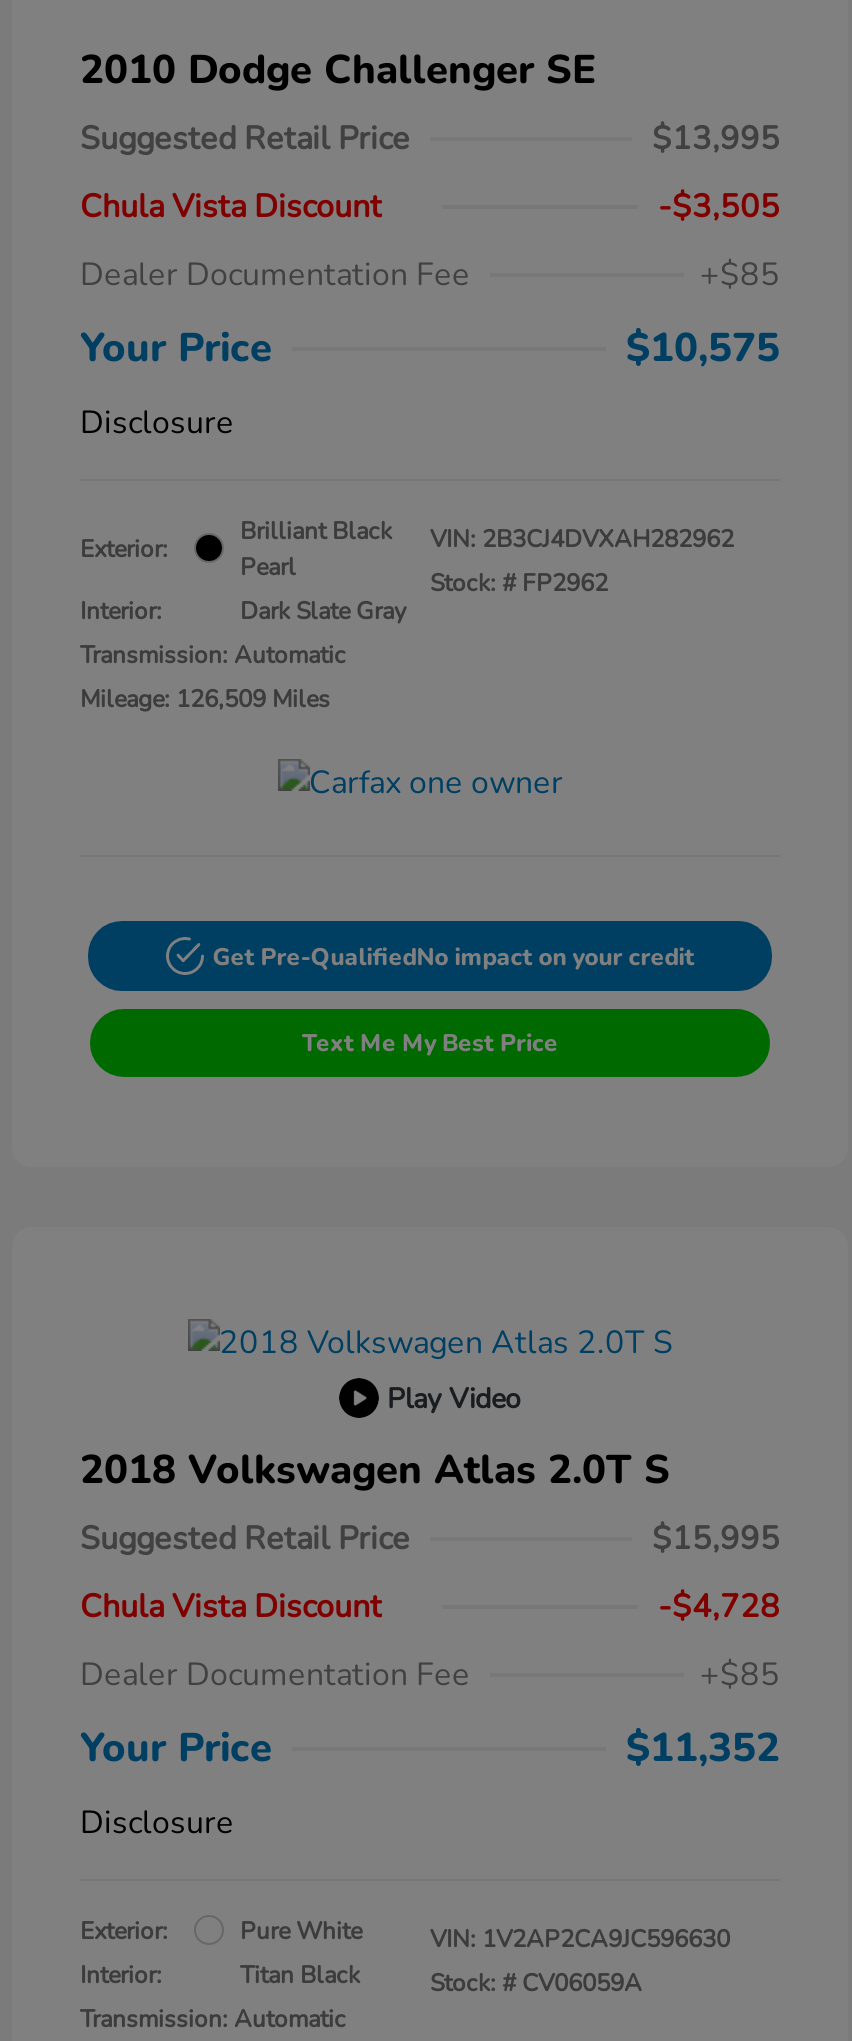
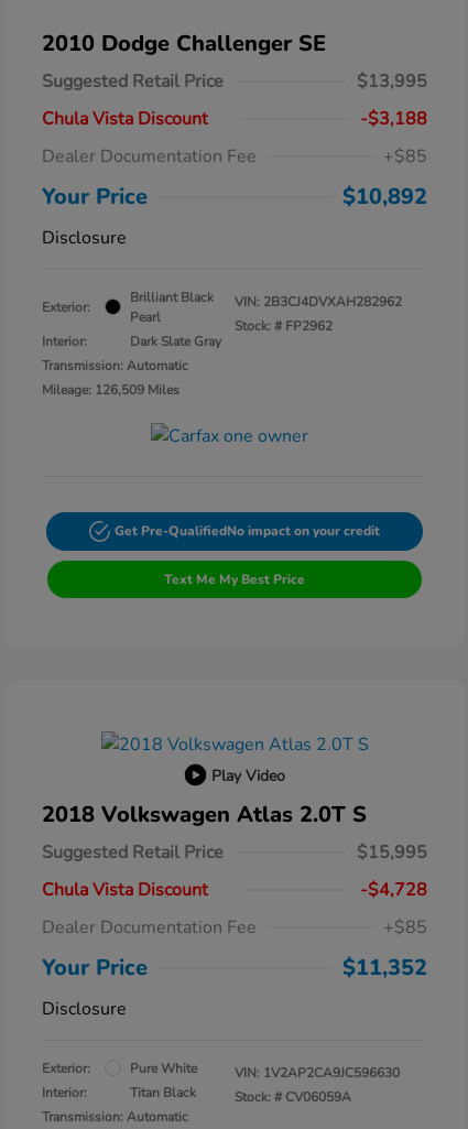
[658,184,780,228] -$3,505 -> [360,106,427,131] -$3,188
[626,320,780,374] $10,575 -> [342,181,427,211] $10,892

